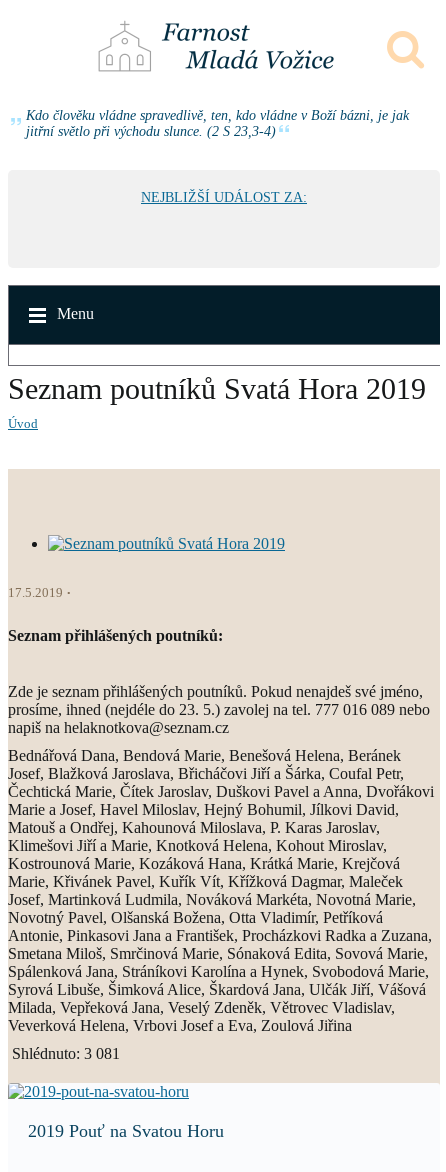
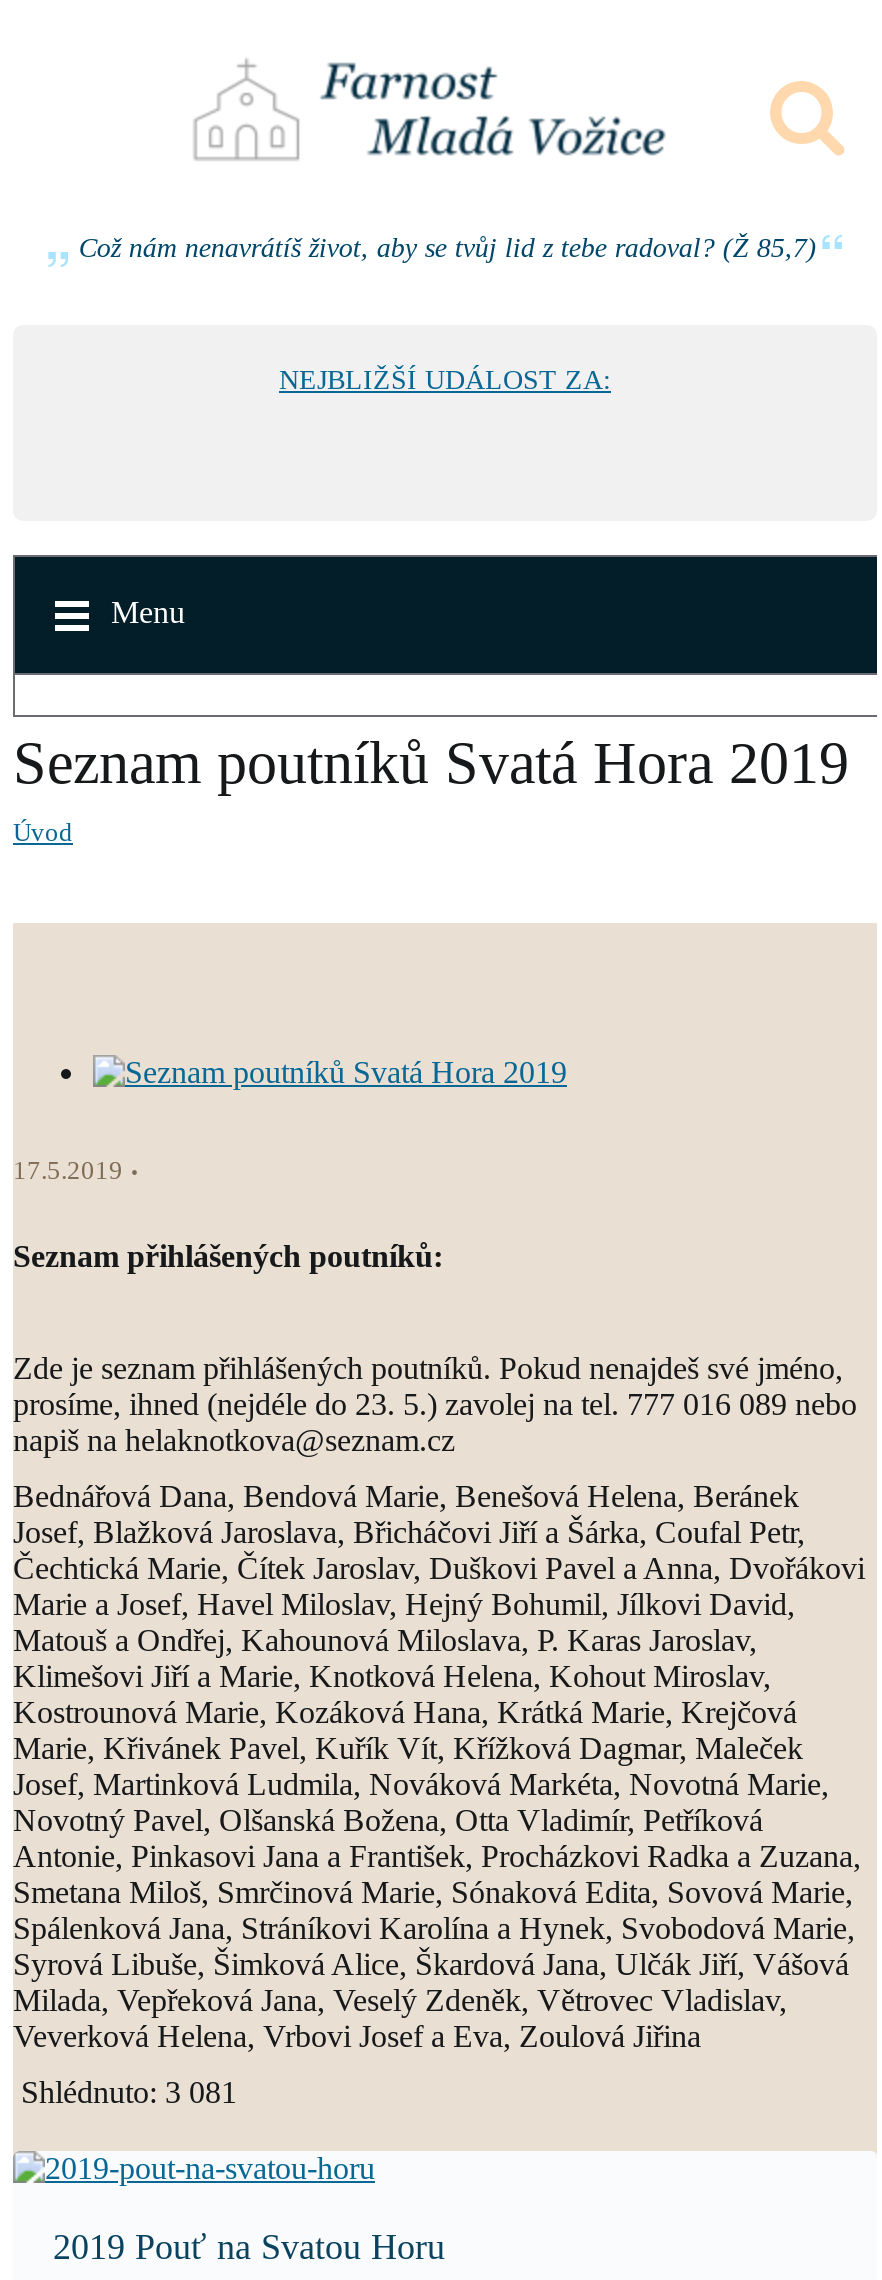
[26,108,409,139] Kdo člověku vládne spravedlivě, ten, kdo vládne v Boží bázni, je jak | jitřní světlo při východu slunce. (2 S 23,3-4) -> [79,233,817,263] Což nám nenavrátíš život, aby se tvůj lid z tebe radoval? (Ž 85,7)

